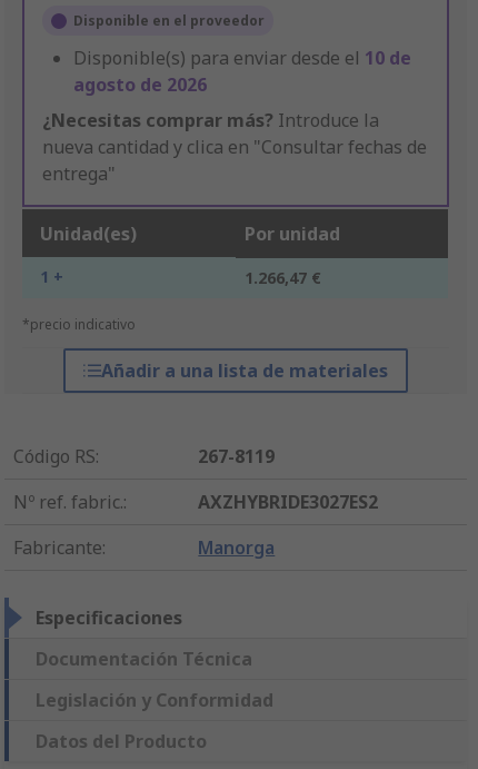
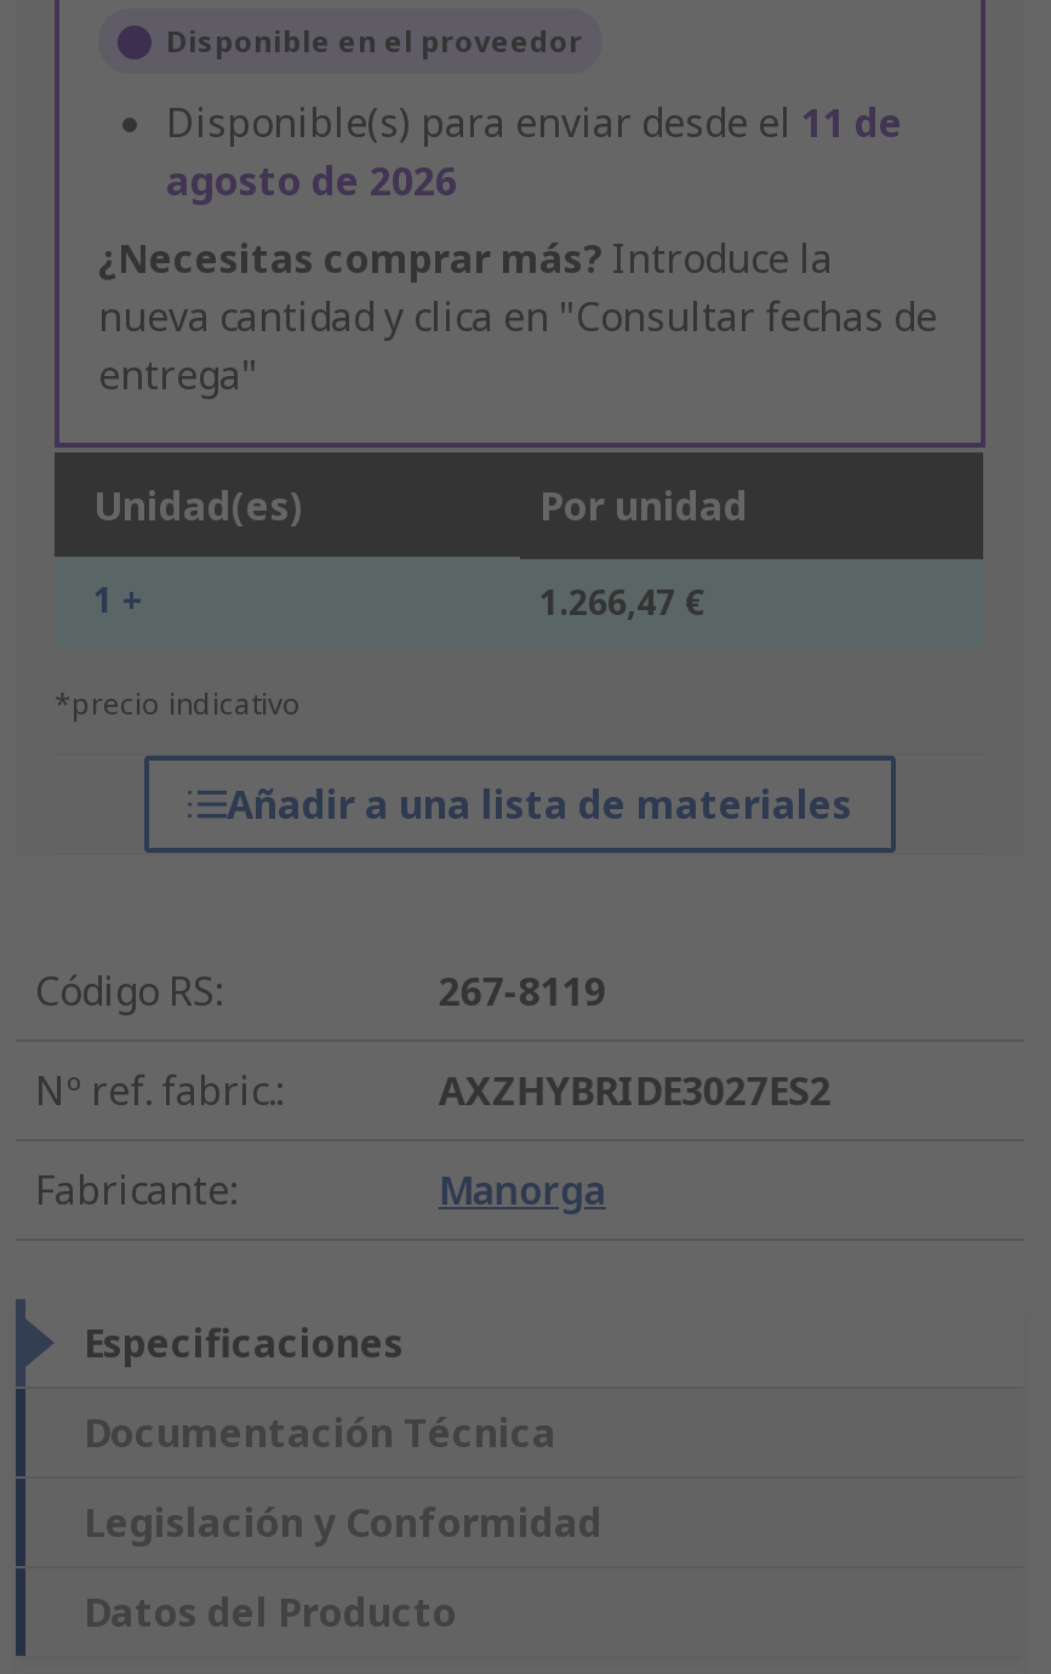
[73,46,411,71] Disponible(s) para enviar desde el 10 de -> [166,97,903,150] Disponible(s) para enviar desde el 11 de

